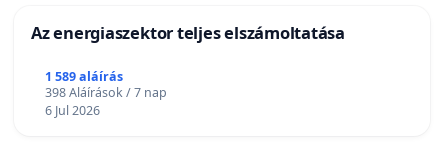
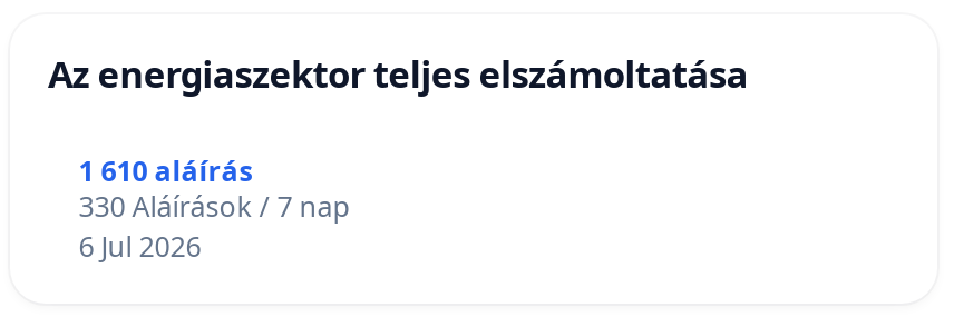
[45,68,123,85] 1 589 aláírás -> [79,152,253,190] 1 610 aláírás
[45,84,167,101] 398 Aláírások / 7 nap -> [79,188,351,226] 330 Aláírások / 7 nap

